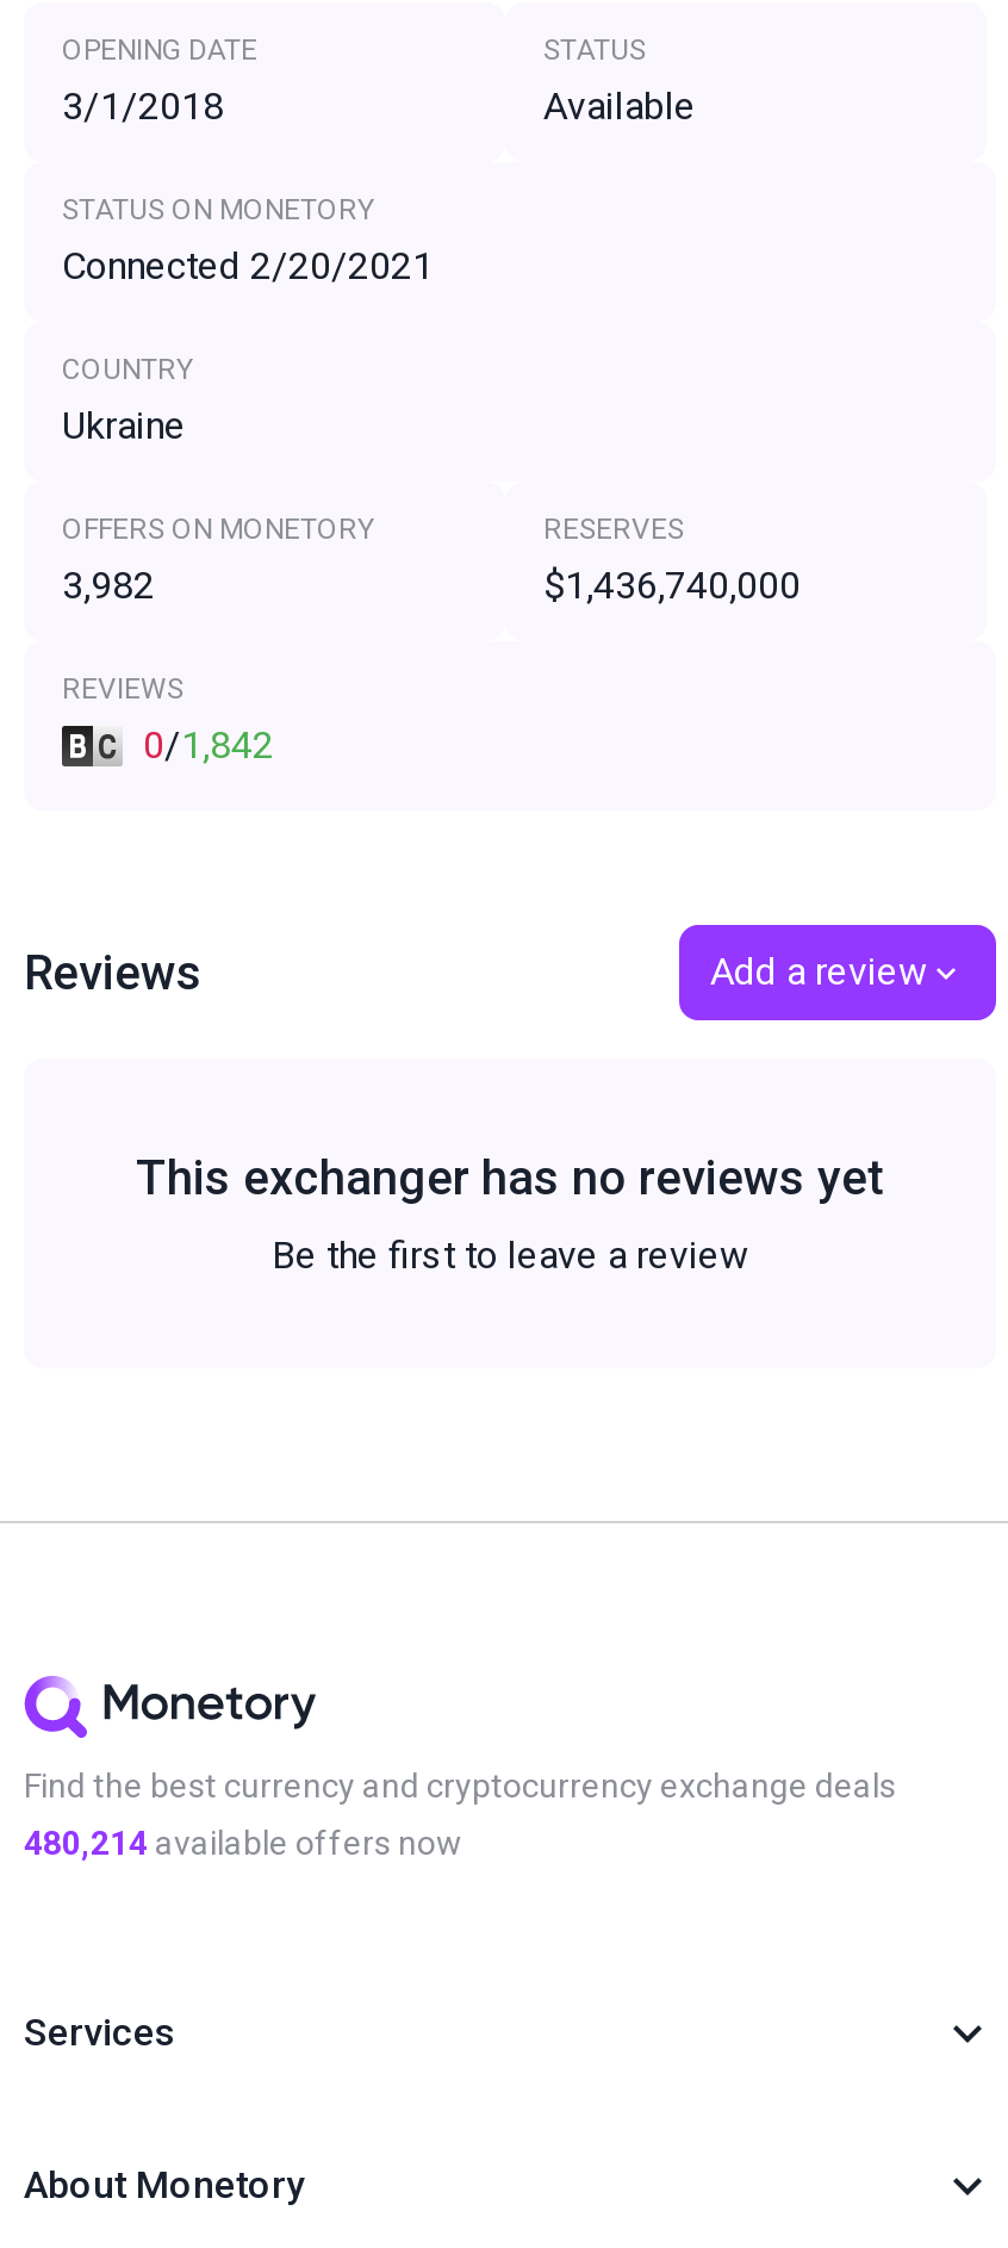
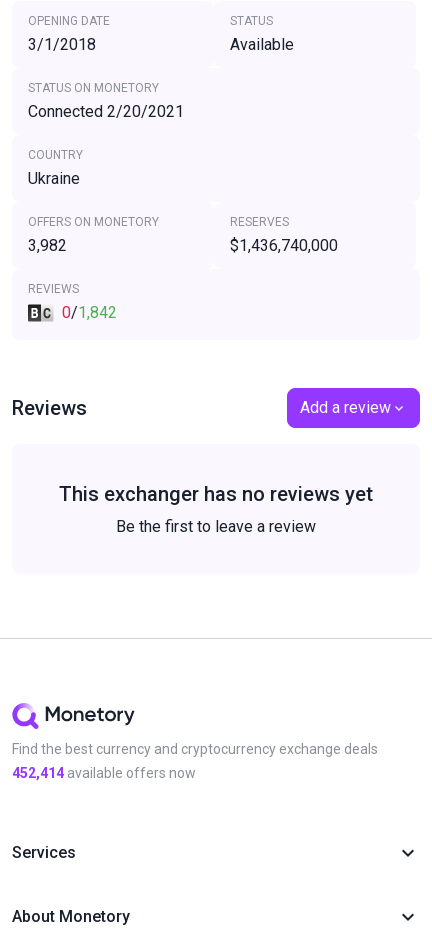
[24,1824,462,1862] 480,214 available offers now -> [12,765,196,781] 452,414 available offers now

